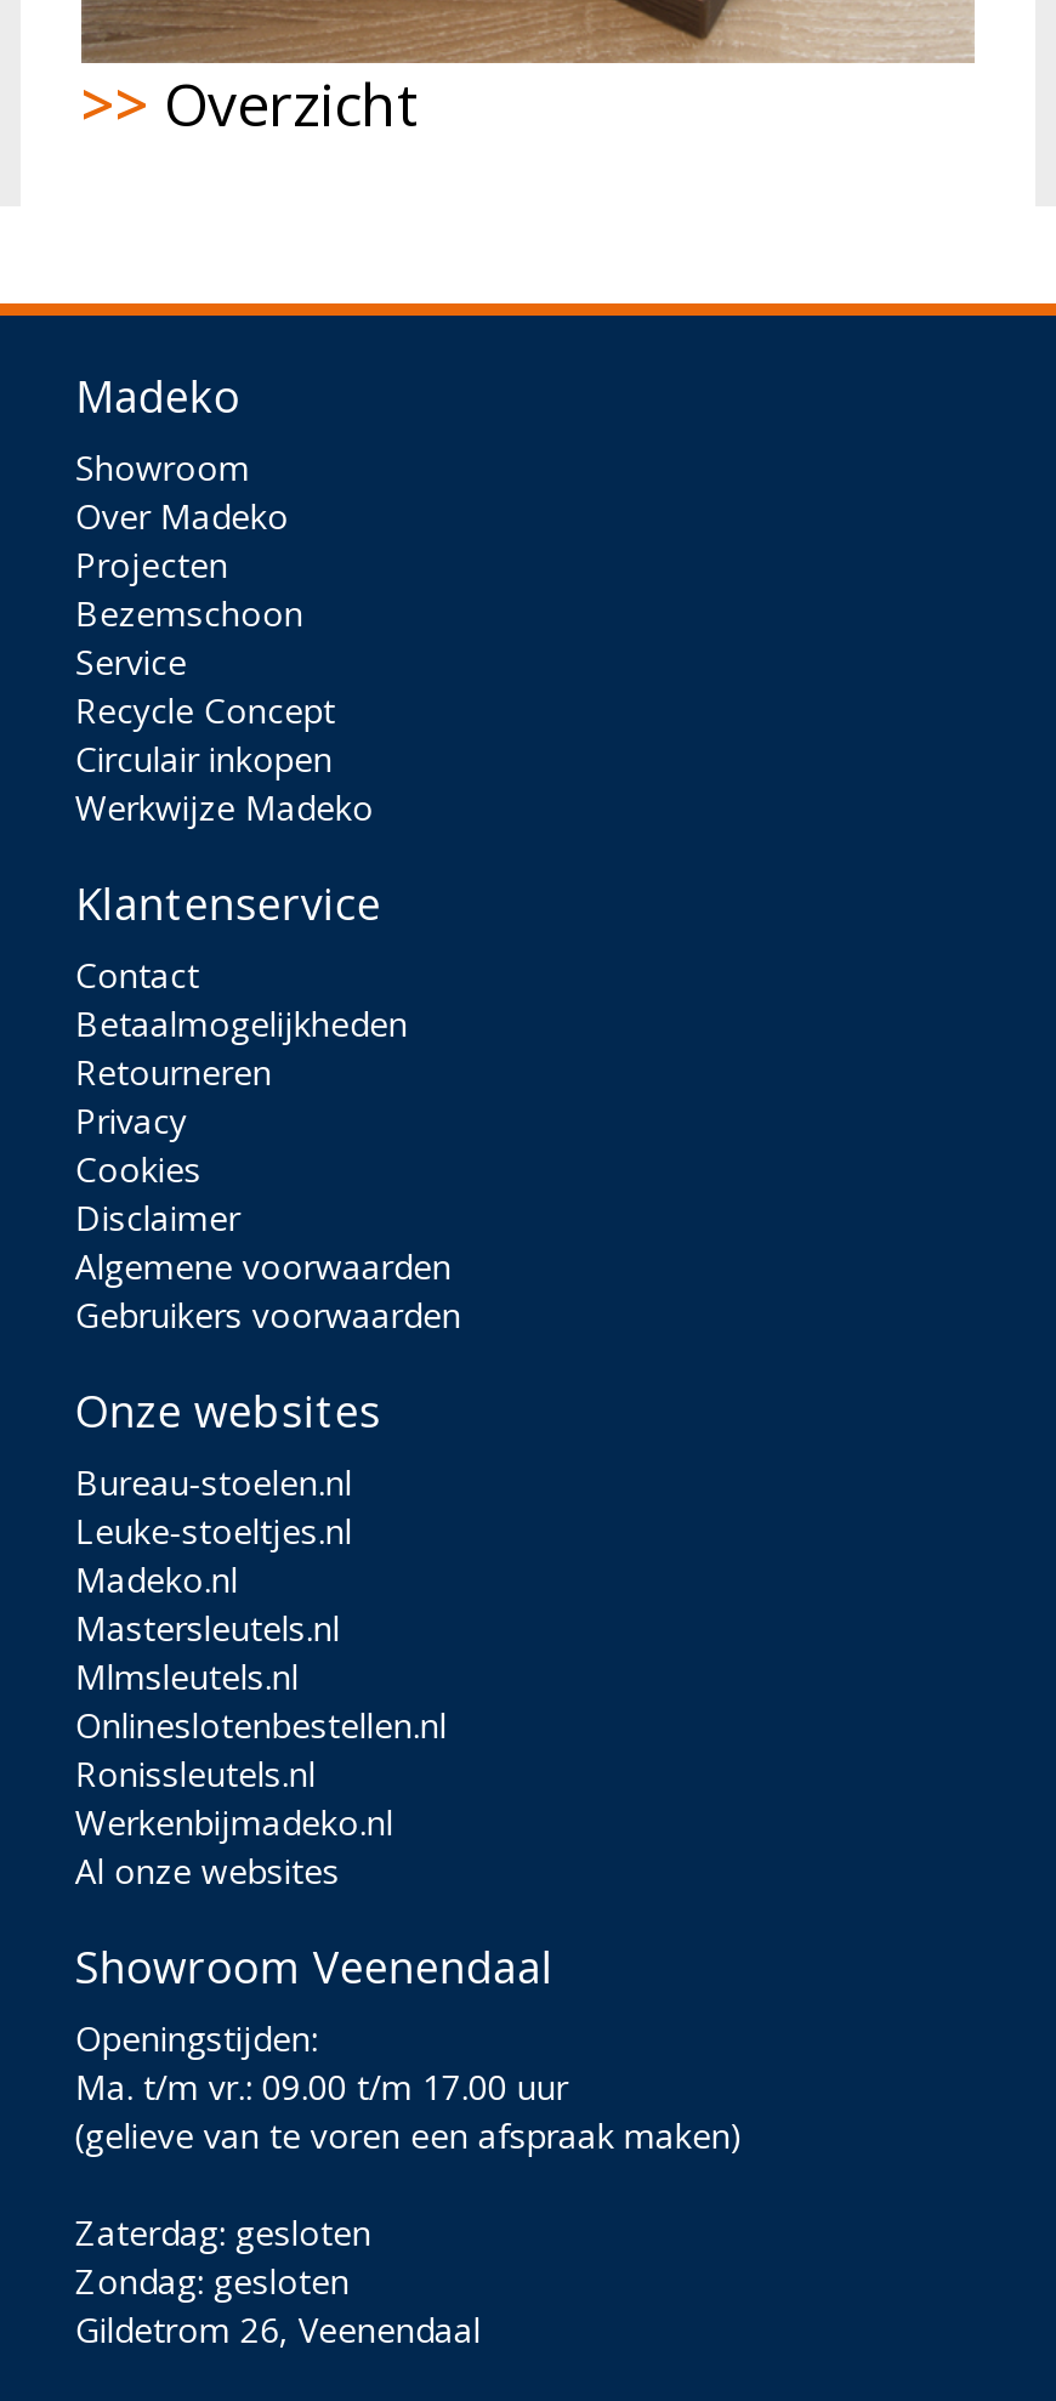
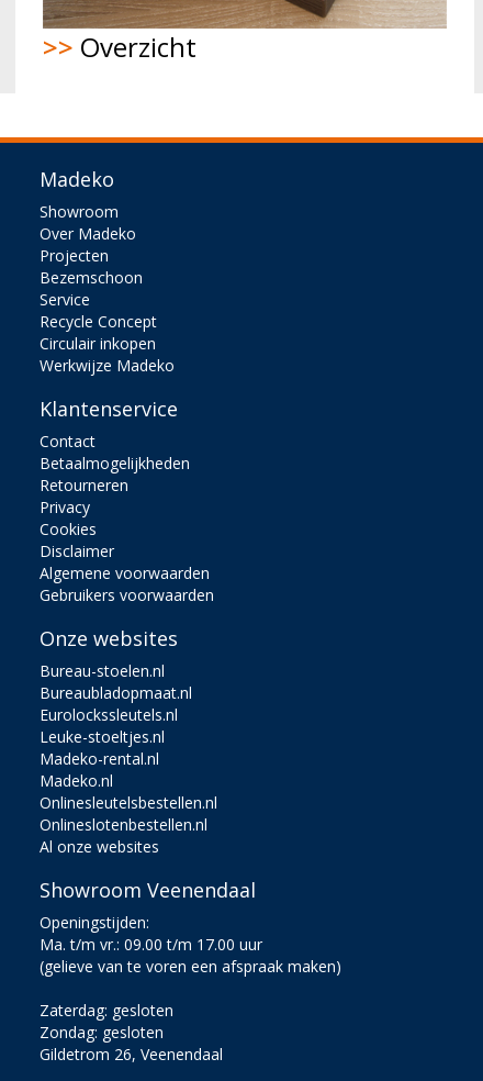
none -> [40,682,193,725] Bureaubladopmaat.nl | Eurolockssleutels.nl
moved [75,1507,352,1553] -> [40,726,165,747]: Leuke-stoeltjes.nl
none -> [40,748,160,769] Madeko-rental.nl
moved [75,1555,238,1601] -> [40,770,114,791]: Madeko.nl
[75,1604,340,1698] Mastersleutels.nl | Mlmsleutels.nl -> [40,792,218,813] Onlinesleutelsbestellen.nl
moved [75,1701,446,1747] -> [40,814,208,834]: Onlineslotenbestellen.nl
[75,1749,393,1844] Ronissleutels.nl | Werkenbijmadeko.nl -> none

